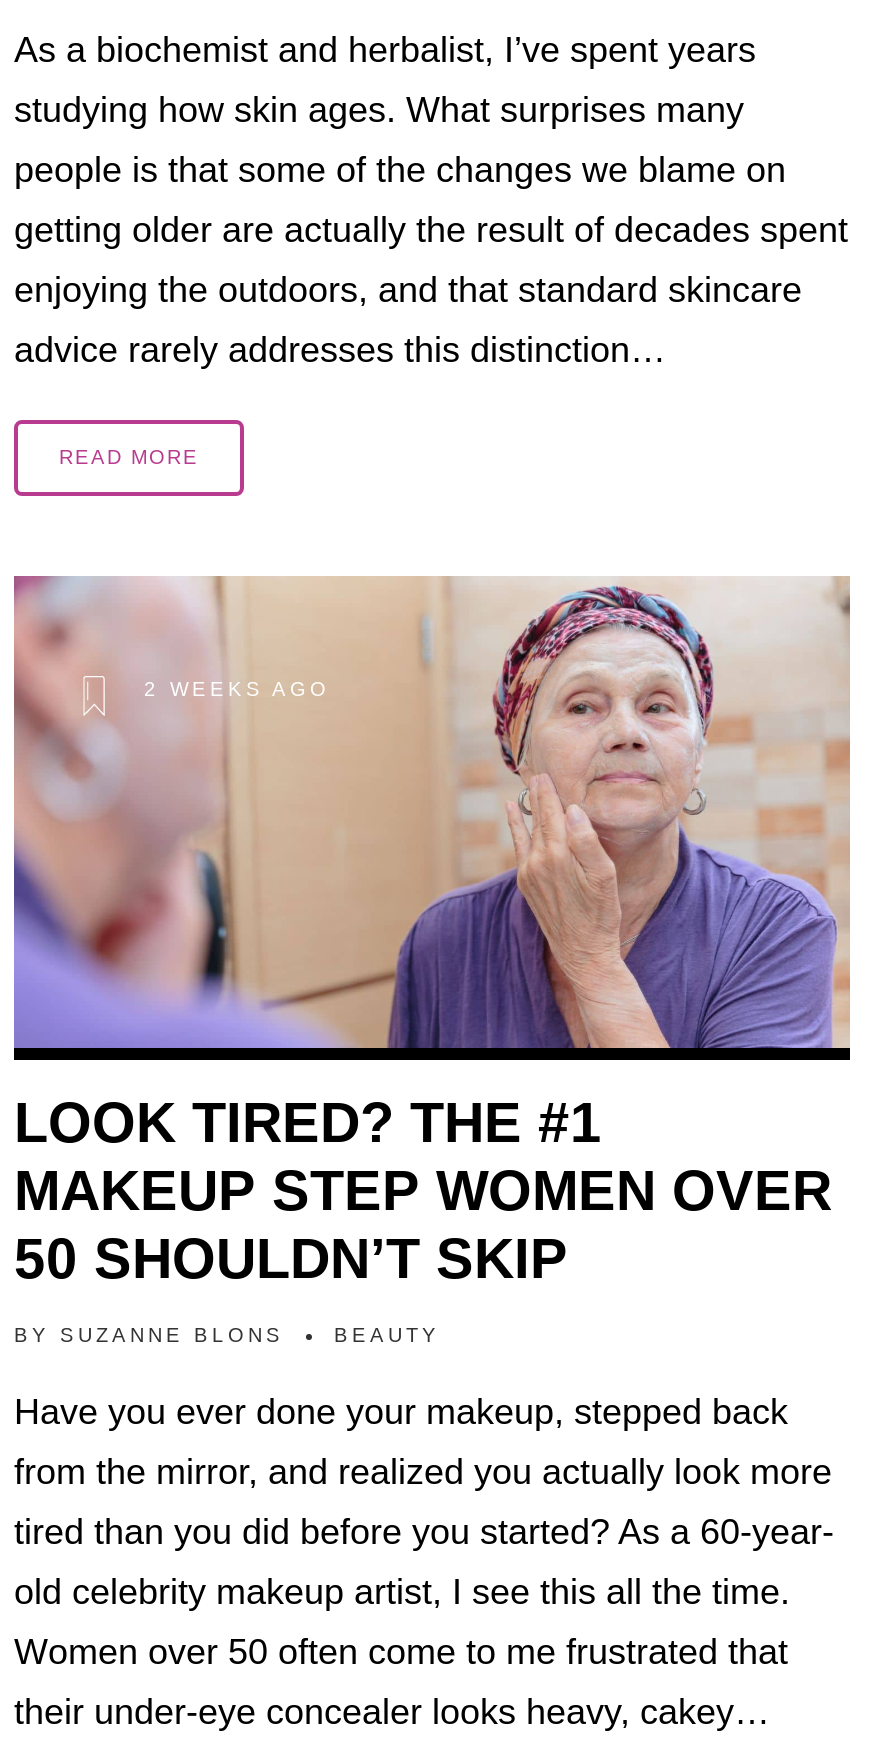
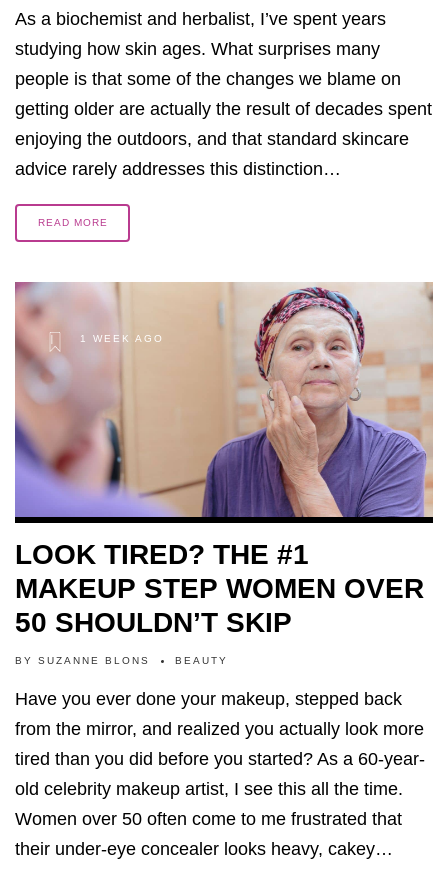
[144,679,330,701] 2 WEEKS AGO -> [80,333,164,344] 1 WEEK AGO

